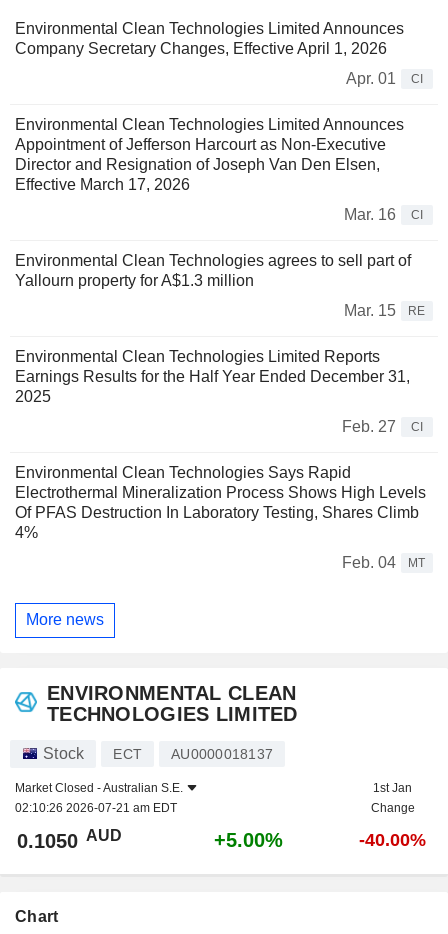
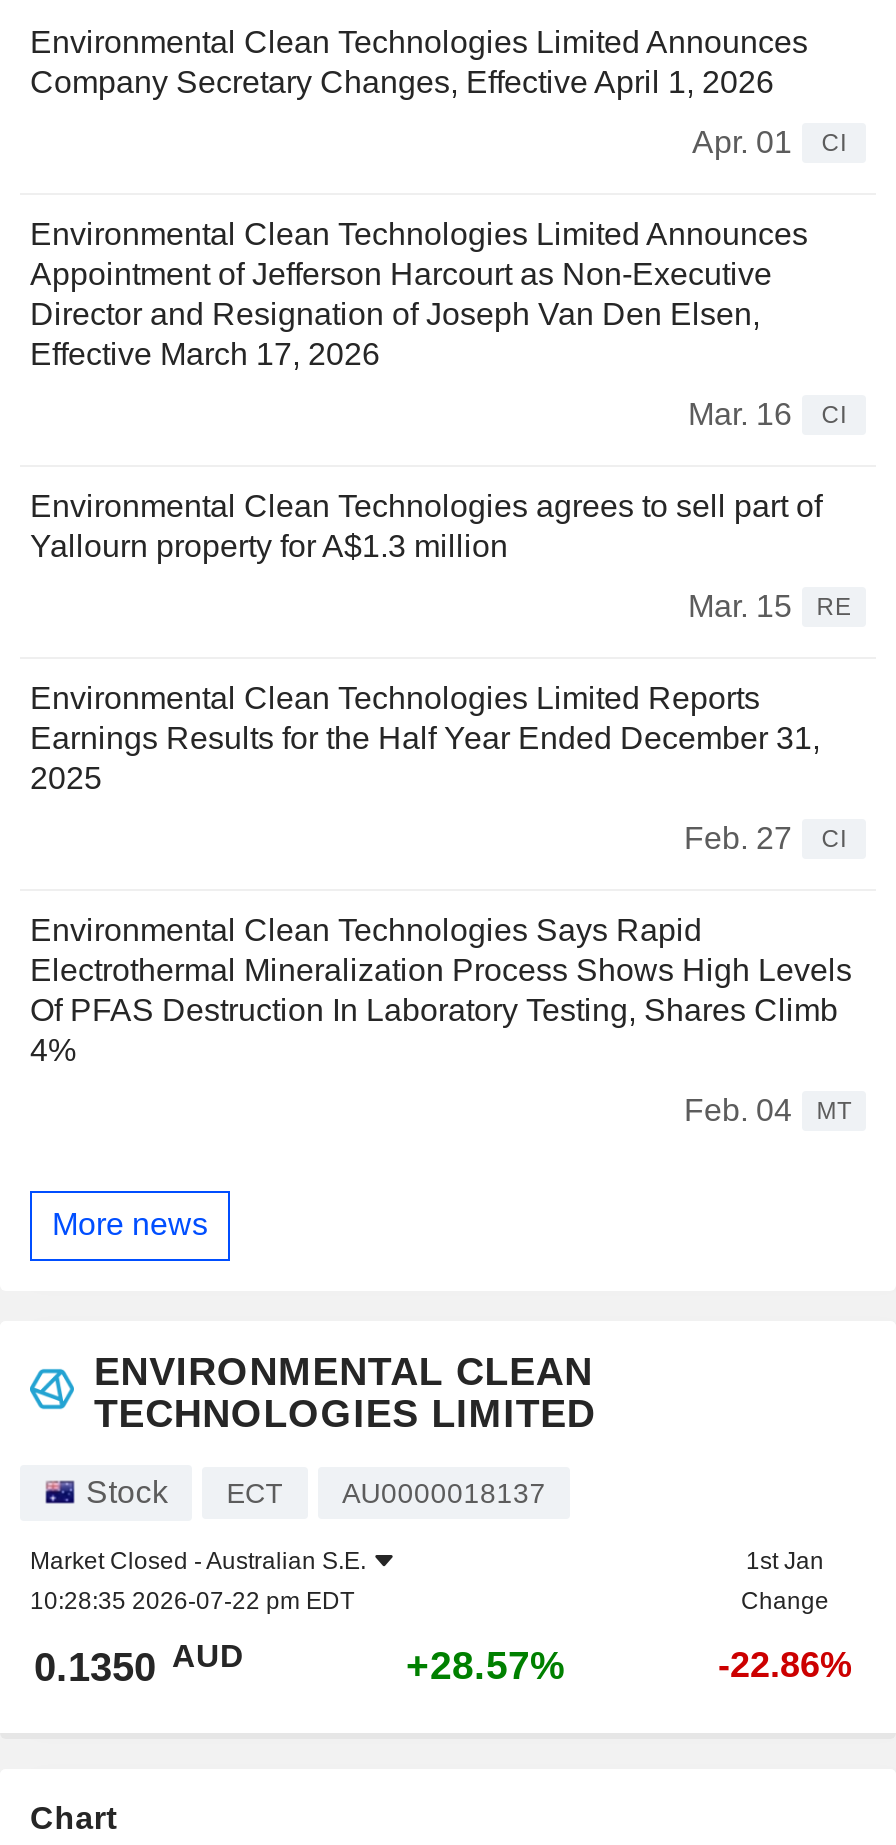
[15,801,177,815] 02:10:26 2026-07-21 am EDT -> [30,1587,354,1615] 10:28:35 2026-07-22 pm EDT
[17,827,122,852] 0.1050 AUD -> [34,1638,244,1689] 0.1350 AUD
[214,829,283,851] +5.00% -> [406,1643,566,1687] +28.57%
[359,830,426,850] -40.00% -> [718,1645,852,1685] -22.86%

